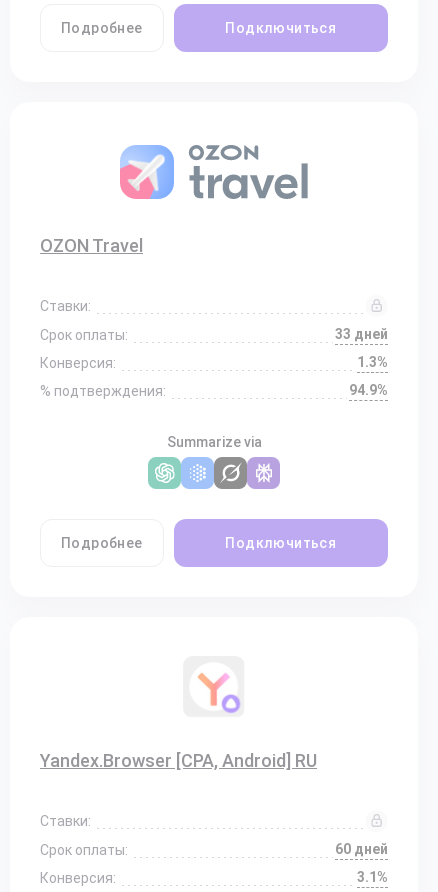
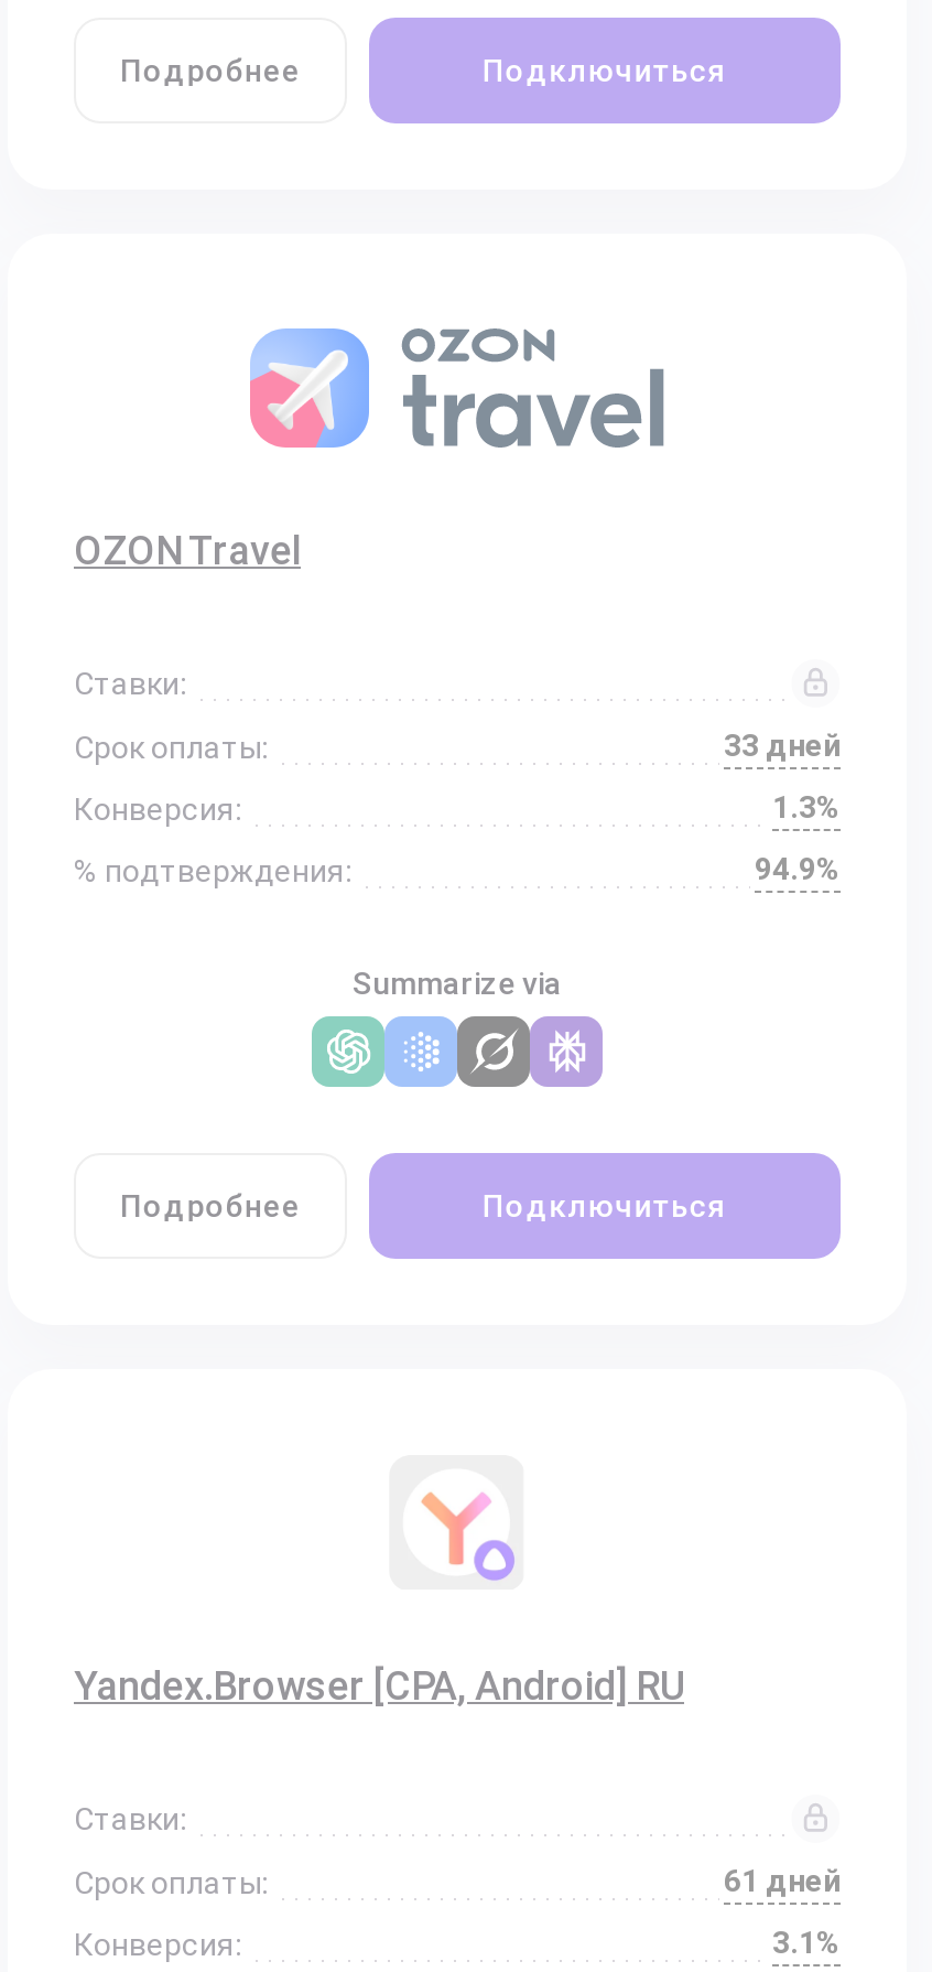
[335,841,388,857] 60 дней -> [724,1863,841,1898] 61 дней

